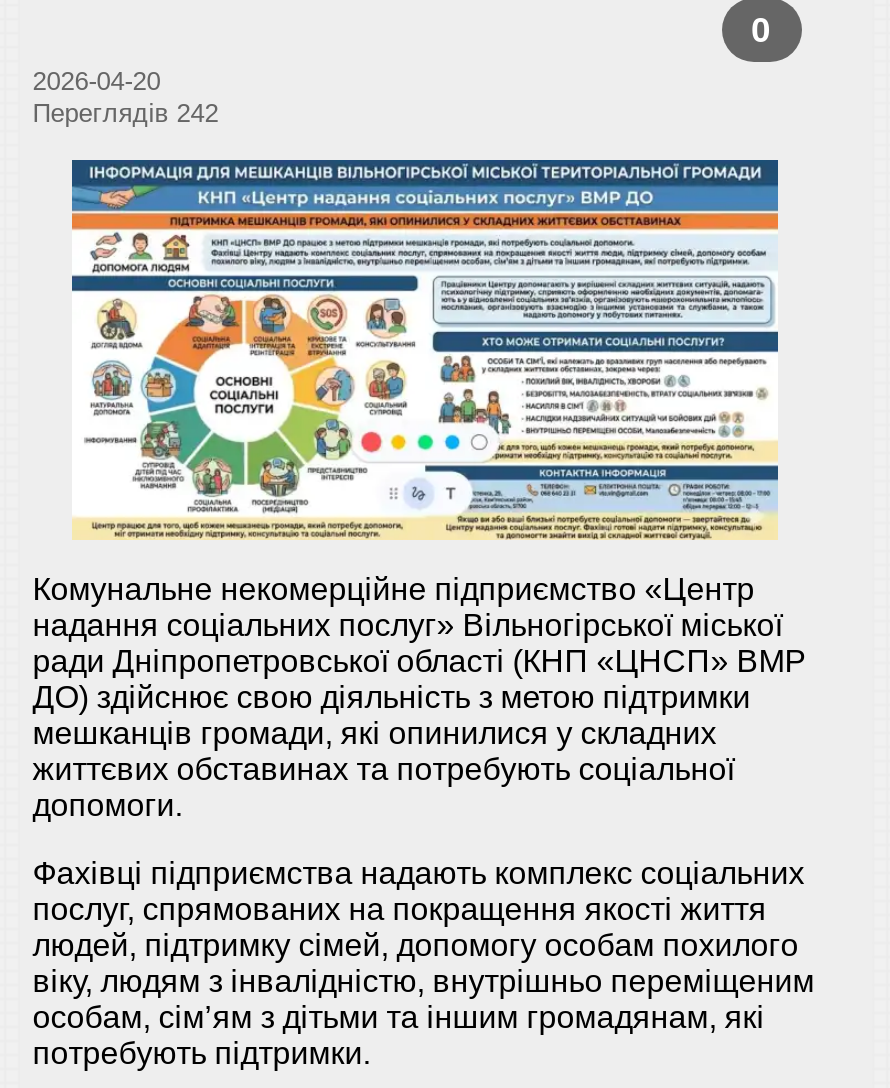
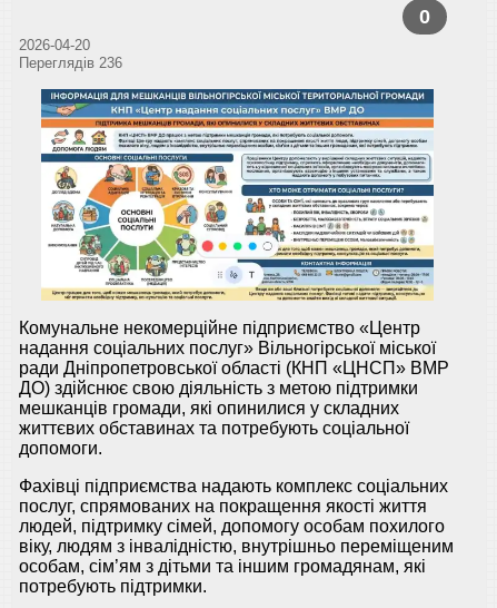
[32,98,218,128] Переглядів 242 -> [19,55,123,71] Переглядів 236

